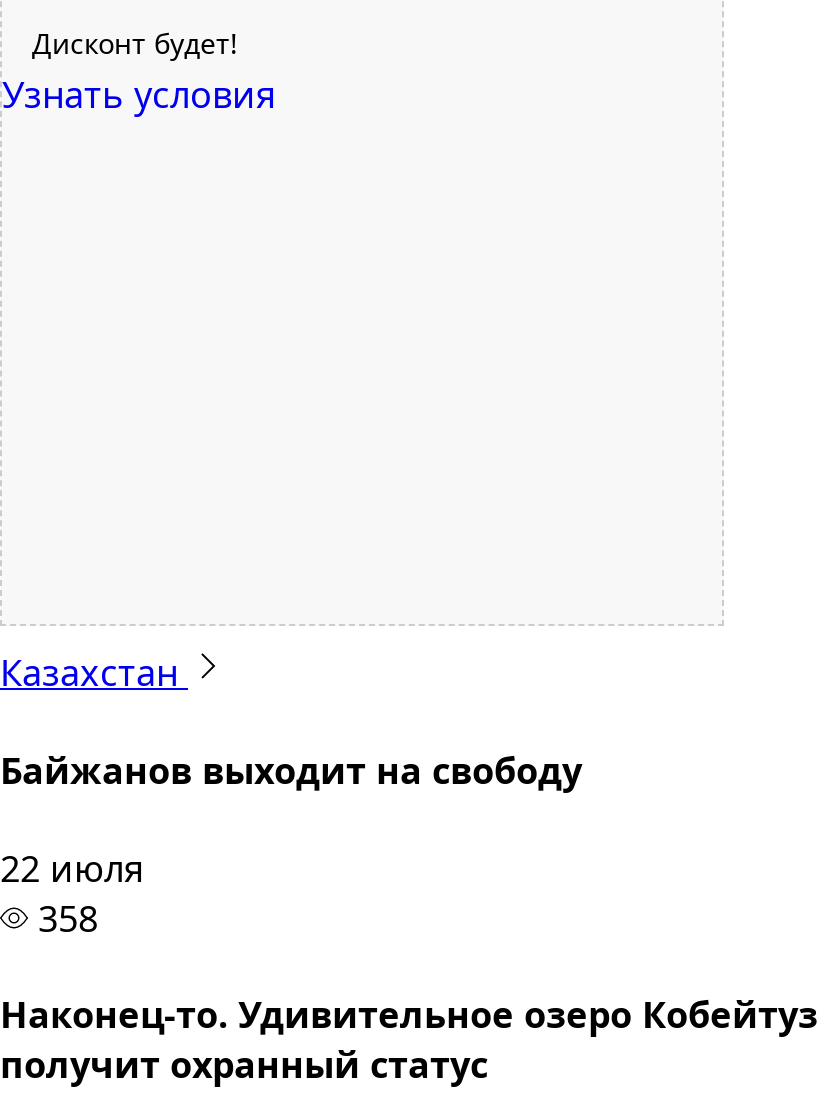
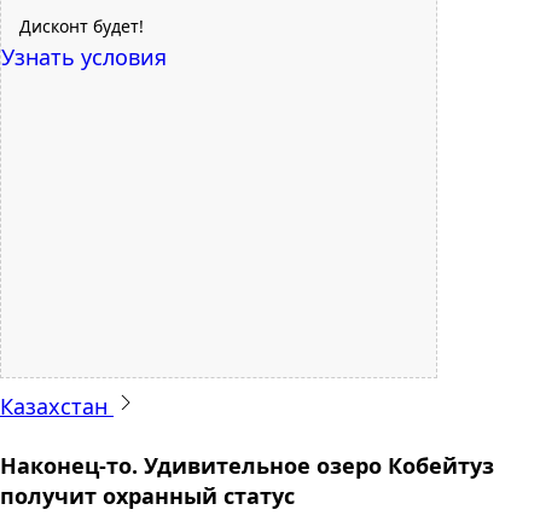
[0,745,582,941] Байжанов выходит на свободу | 22 июля | 358 -> none

